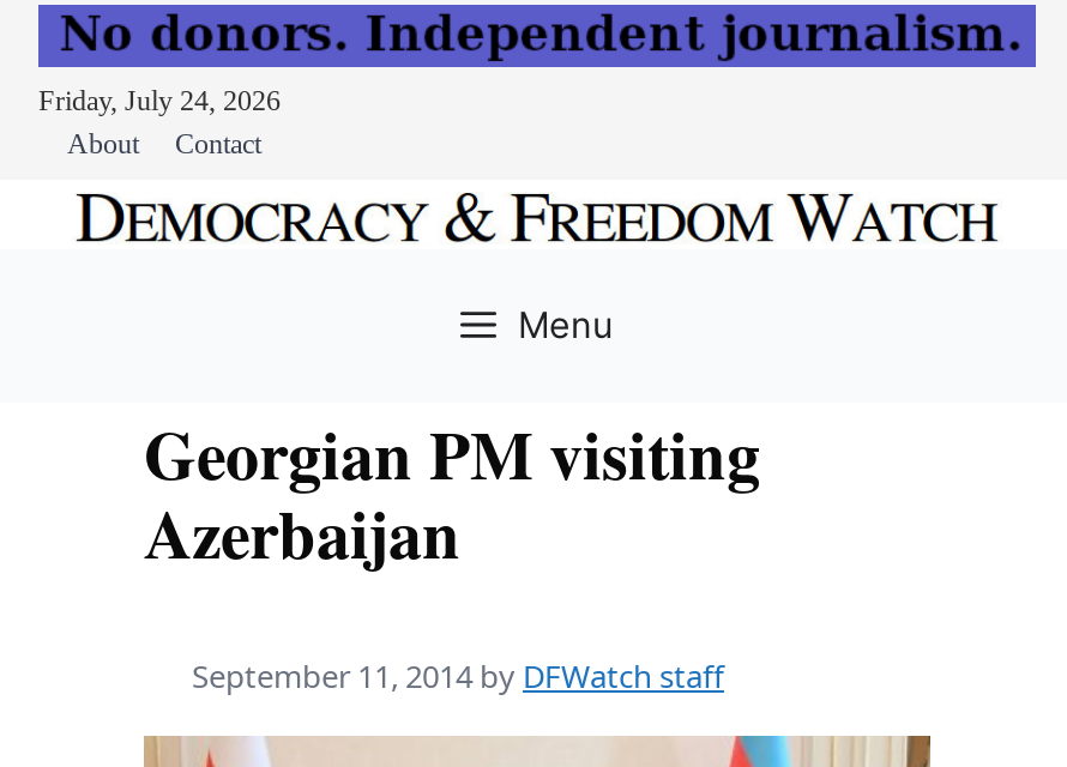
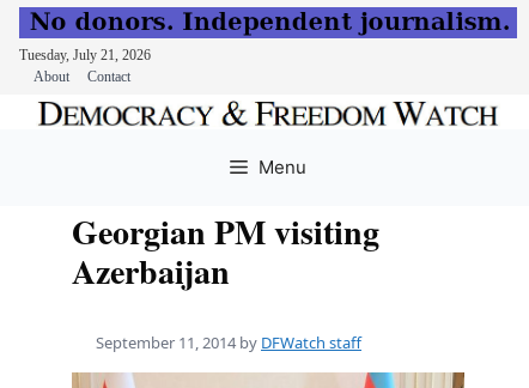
[38,84,281,117] Friday, July 24, 2026 -> [19,47,151,63] Tuesday, July 21, 2026

